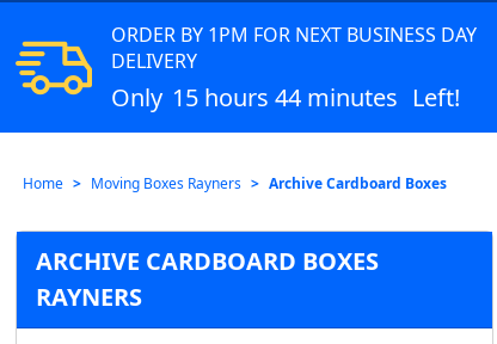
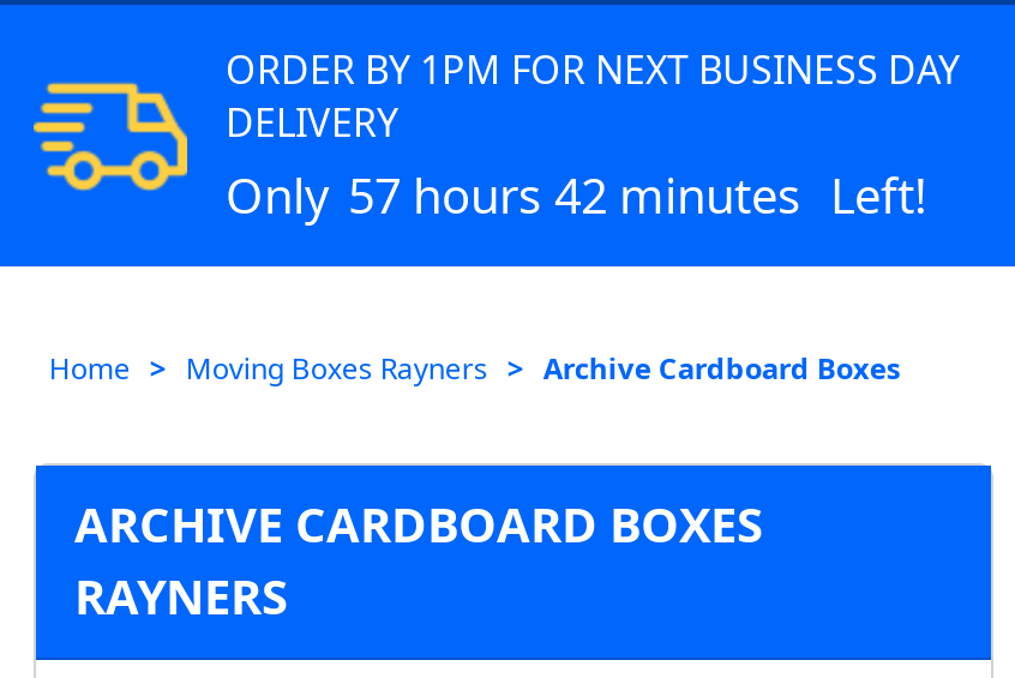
[111,81,460,113] Only 15 hours 44 minutes Left! -> [226,163,926,228] Only 57 hours 42 minutes Left!

